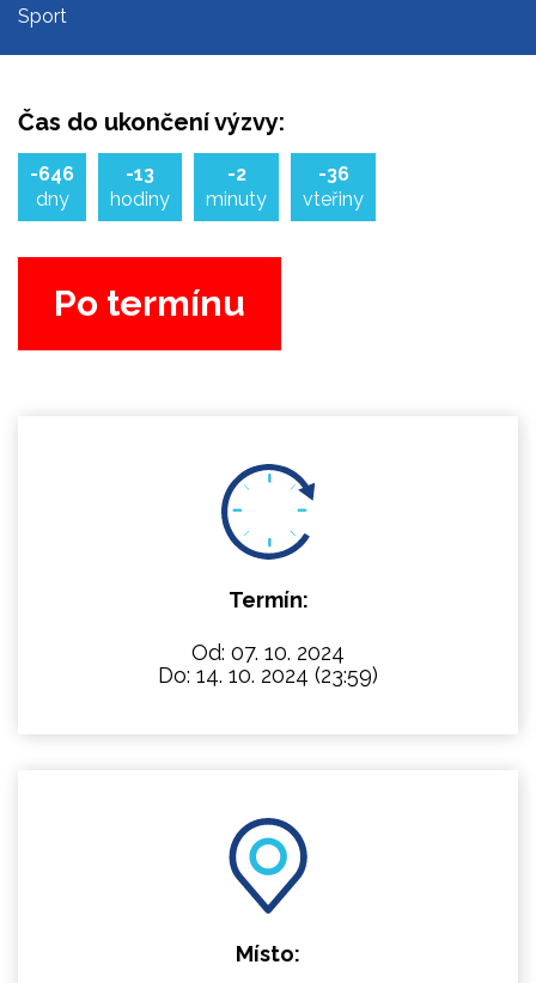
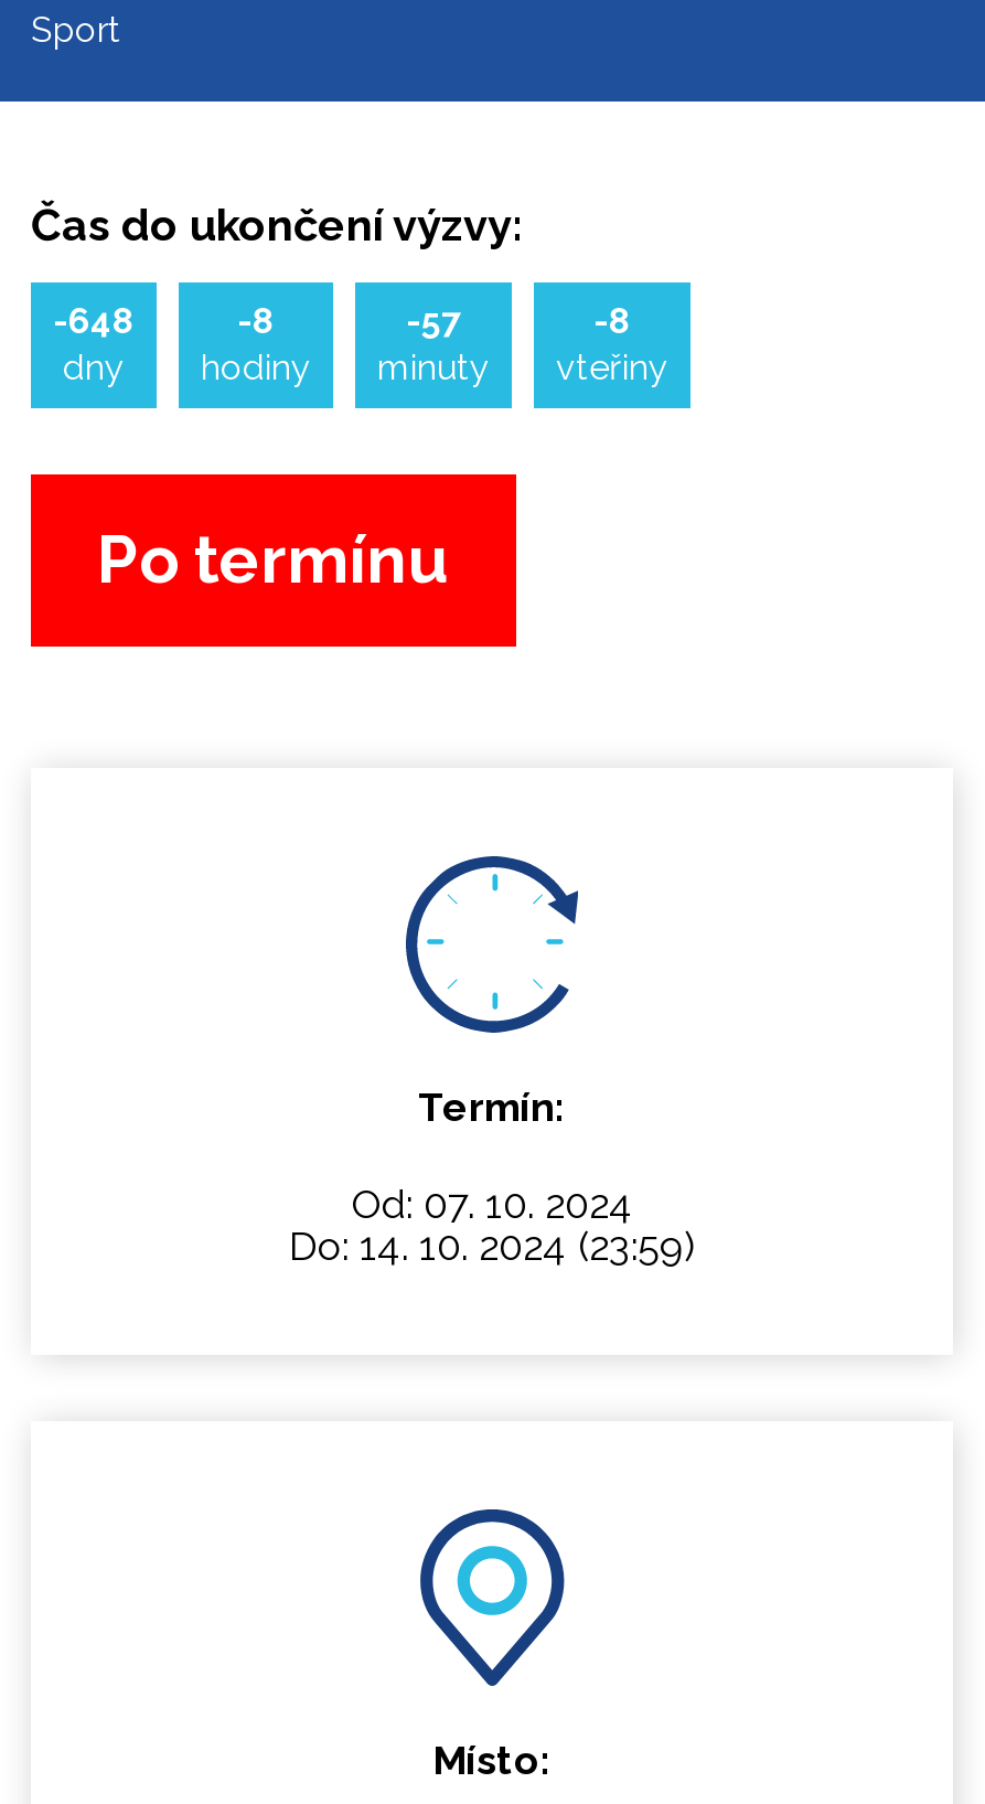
[30,163,74,185] -646 -> [53,300,135,342] -648
[126,163,154,185] -13 -> [237,300,275,342] -8
[227,163,246,185] -2 -> [406,300,461,342] -57
[318,163,349,185] -36 -> [593,300,631,342] -8

